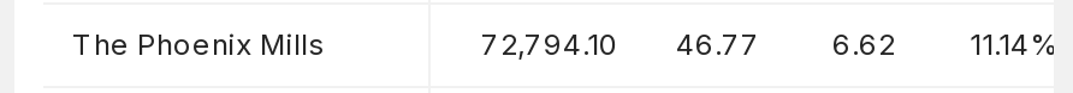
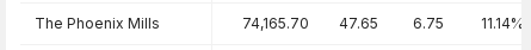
[481,26,618,62] 72,794.10 -> [242,14,309,32] 74,165.70
[676,26,760,62] 46.77 -> [339,14,378,32] 47.65
[832,26,895,62] 6.62 -> [413,14,444,32] 6.75

